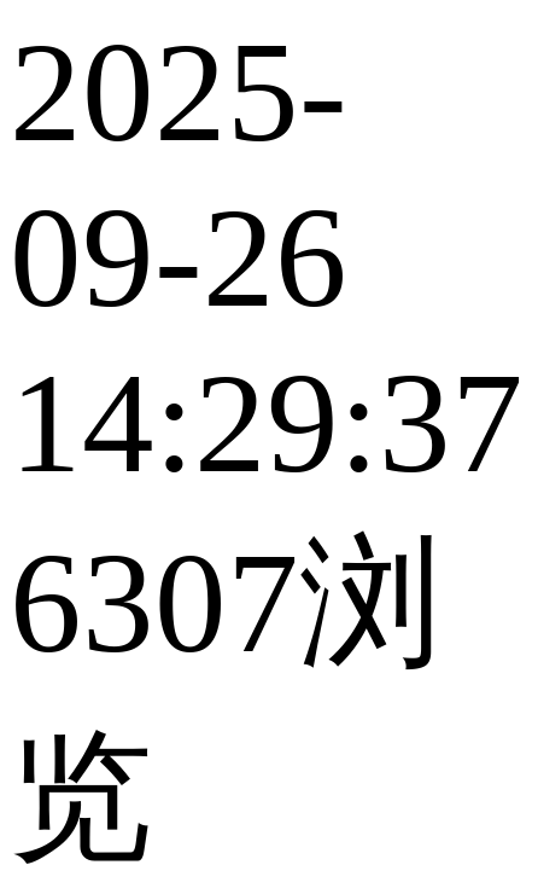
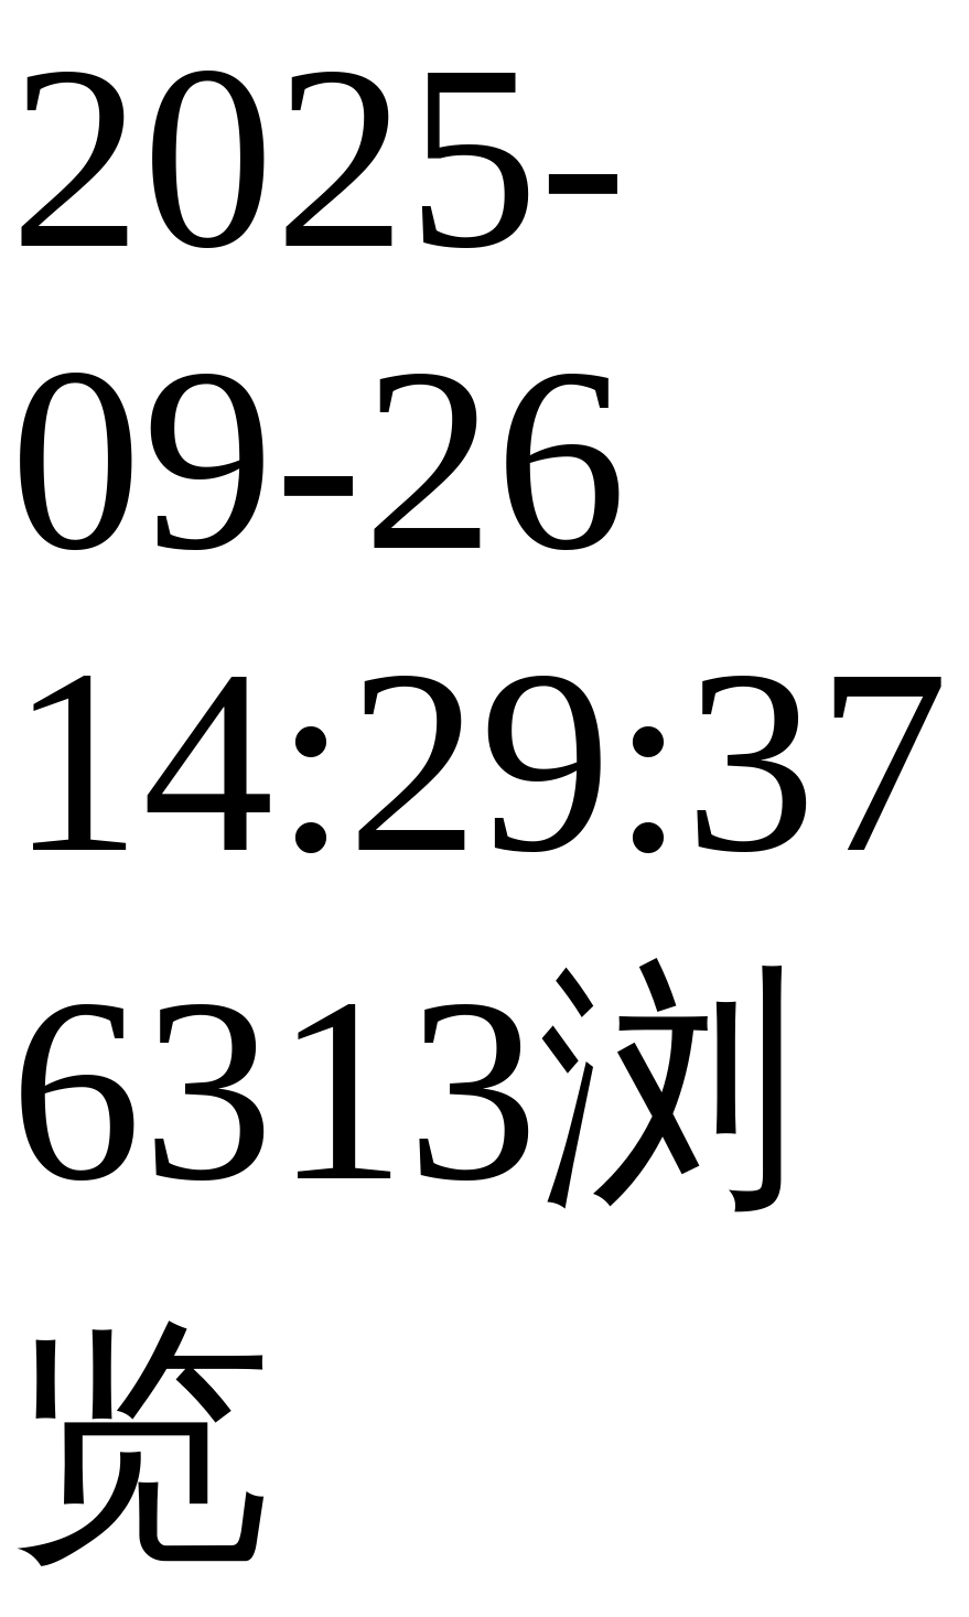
[10,523,443,683] 6307浏 -> [10,945,801,1236] 6313浏

